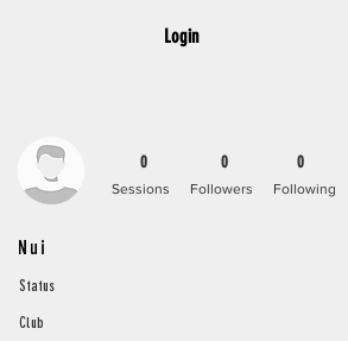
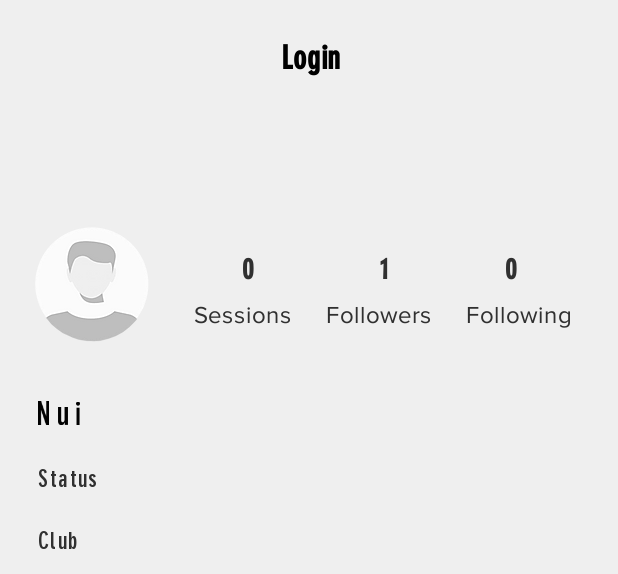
[221,152,228,172] 0 -> [380,253,388,287] 1

